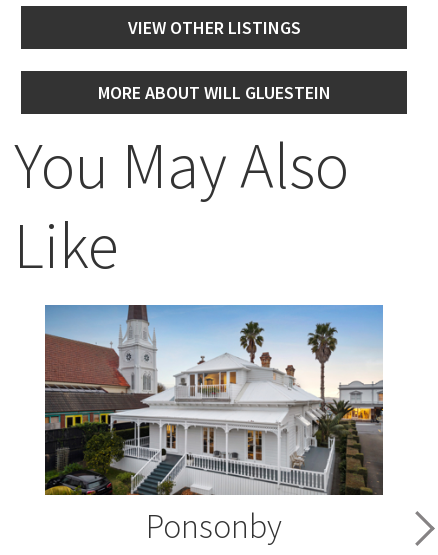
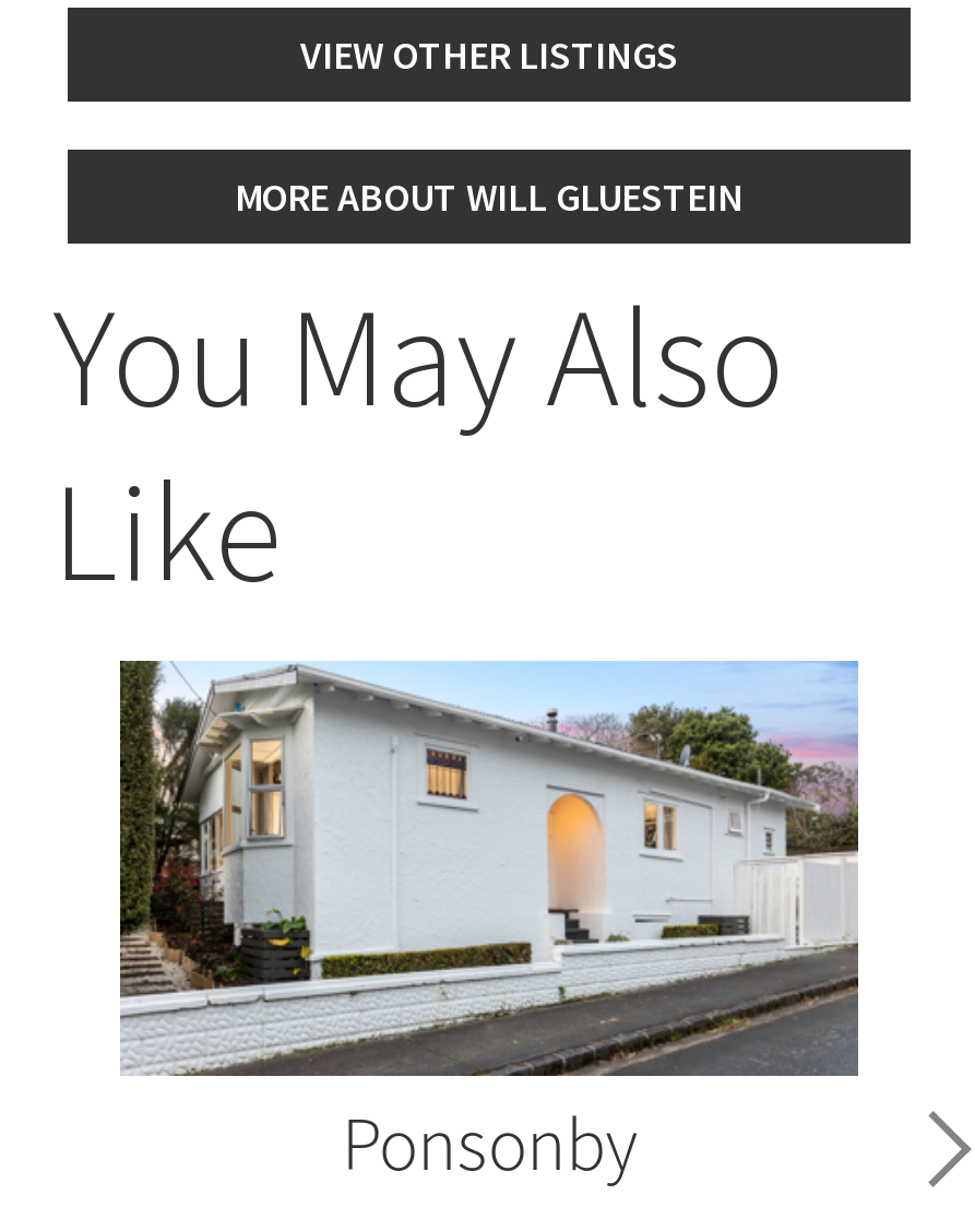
[44,304,384,496] [image] -> [118,659,860,1078] [image]

